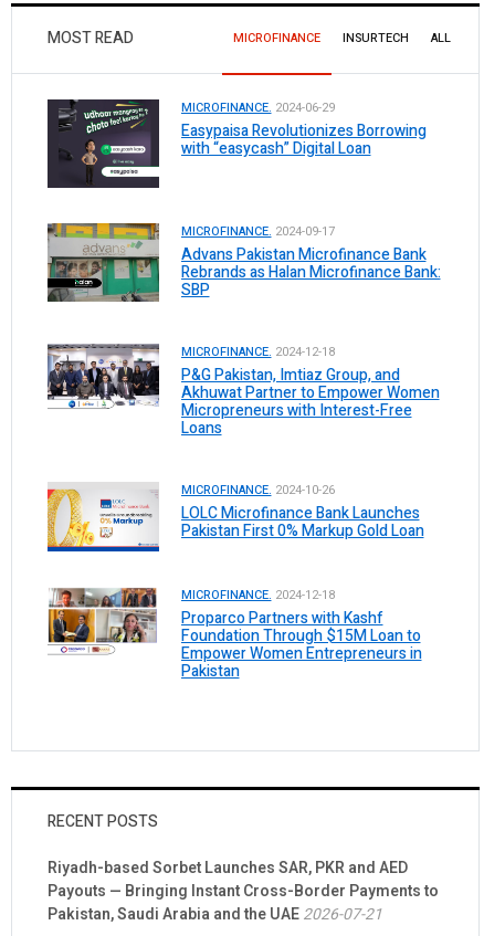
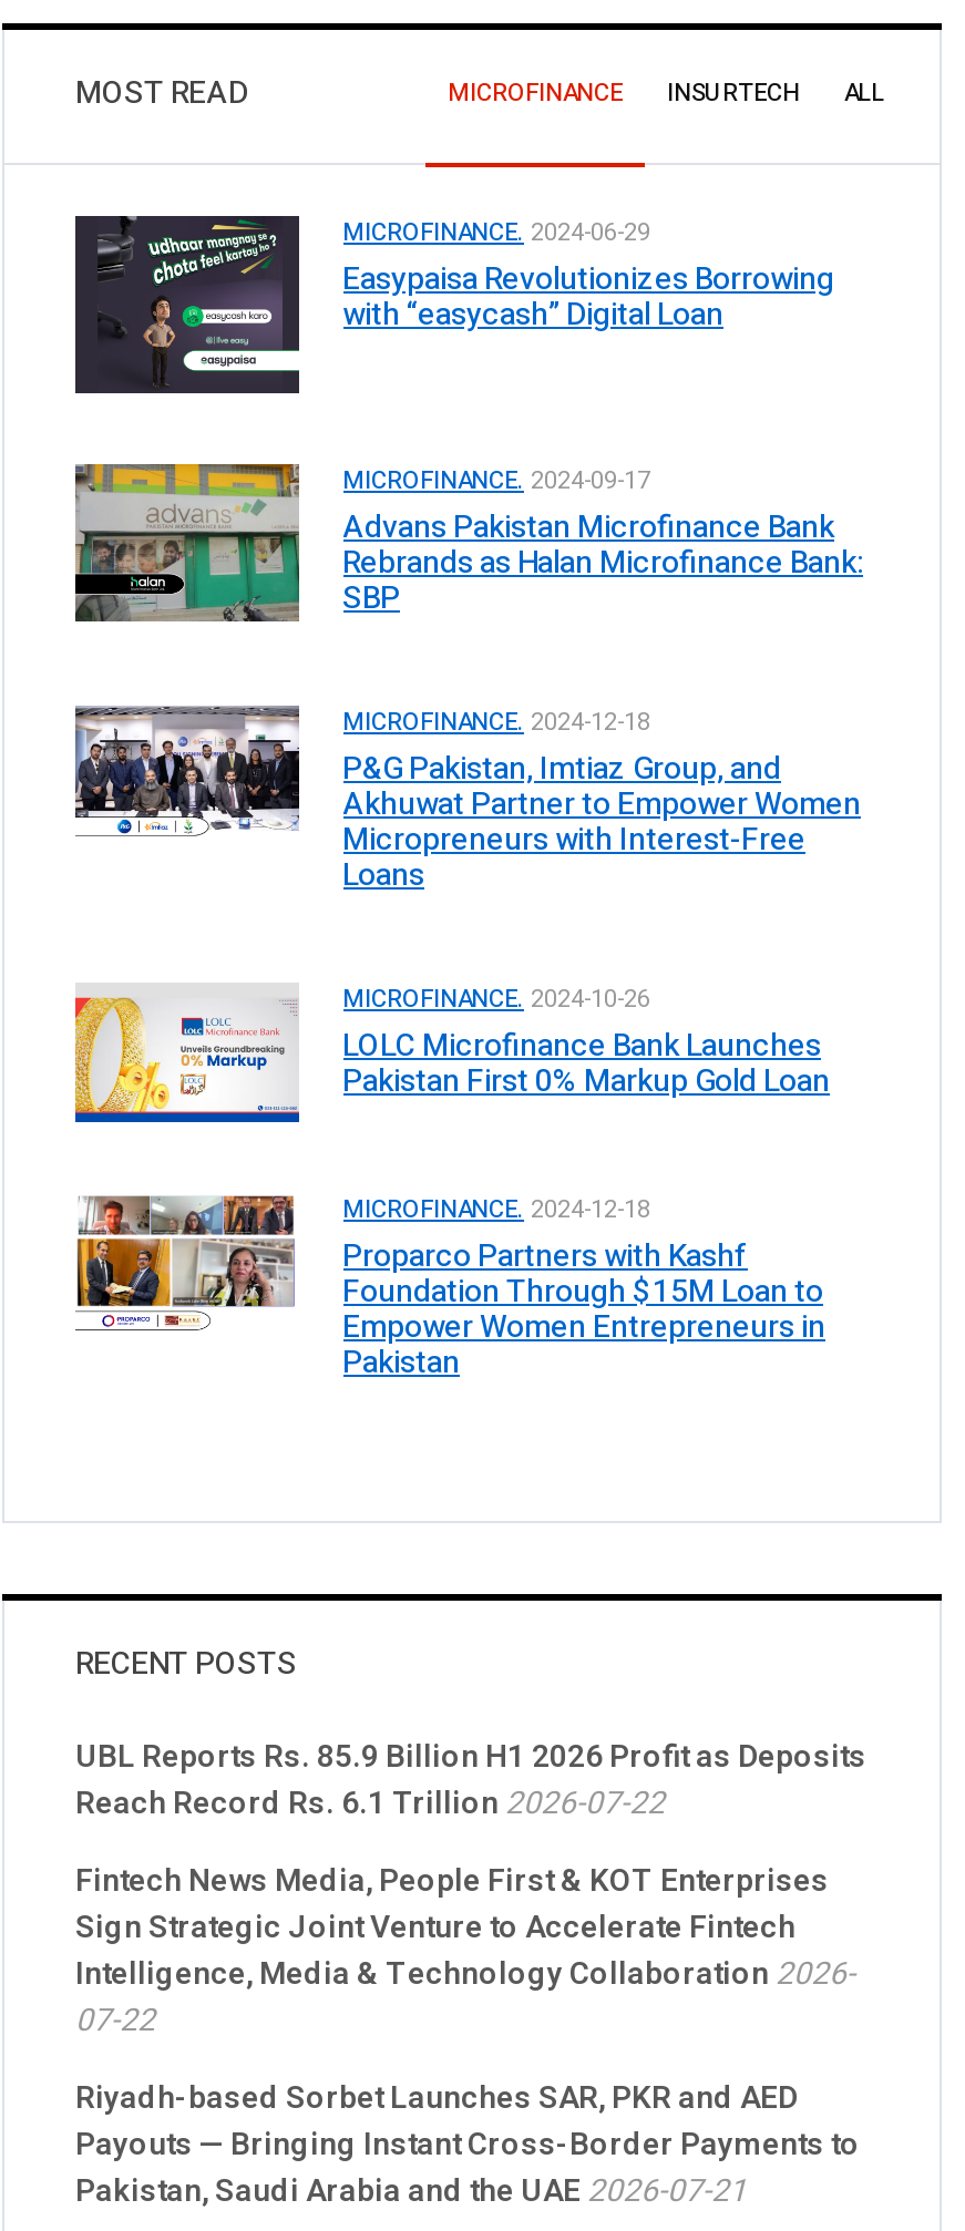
none -> [75,1734,866,2044] UBL Reports Rs. 85.9 Billion H1 2026 Profit as Deposits | Reach Record Rs. 6.1 Trillion 2026-07-22 | Fintech News Media, People First & KOT Enterprises | Sign Strategic Joint Venture to Accelerate Fintech | Intelligence, Media & Technology Collaboration 2026- | 07-22

